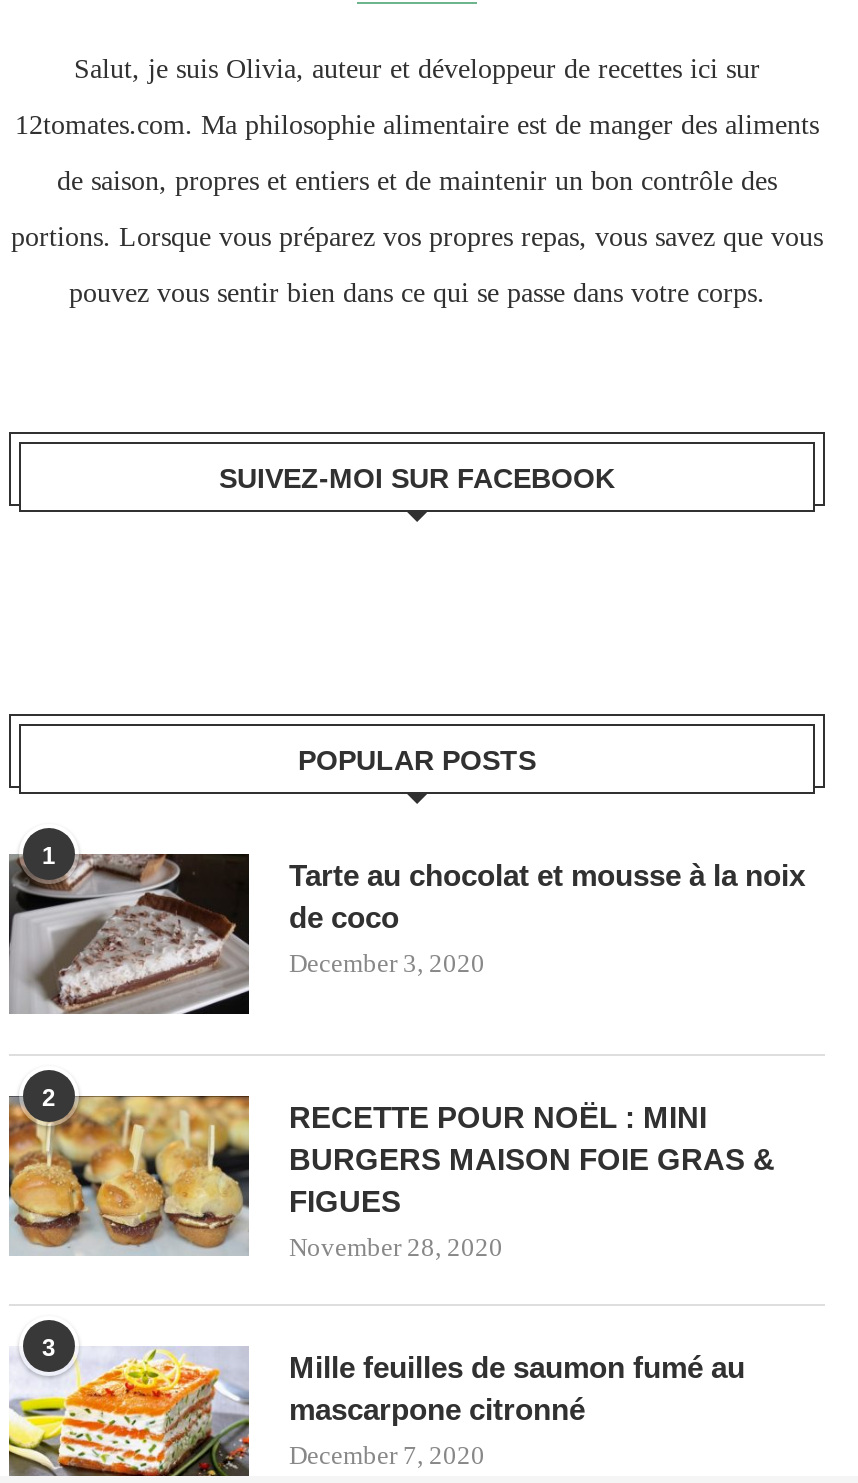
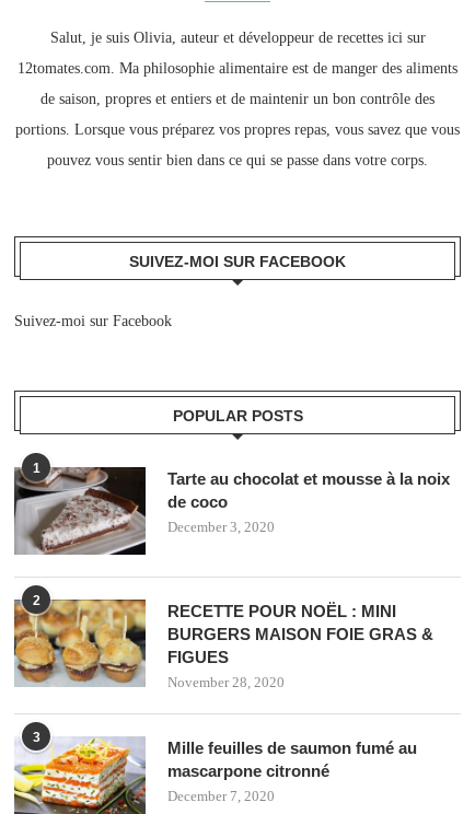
none -> [14,313,172,329] Suivez-moi sur Facebook

